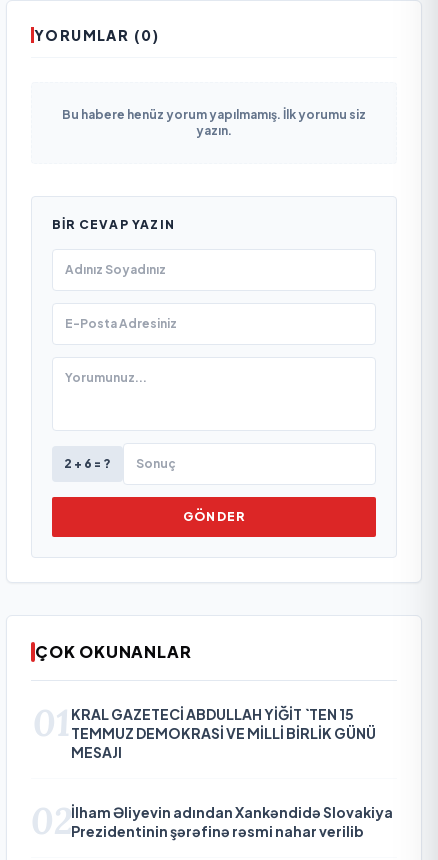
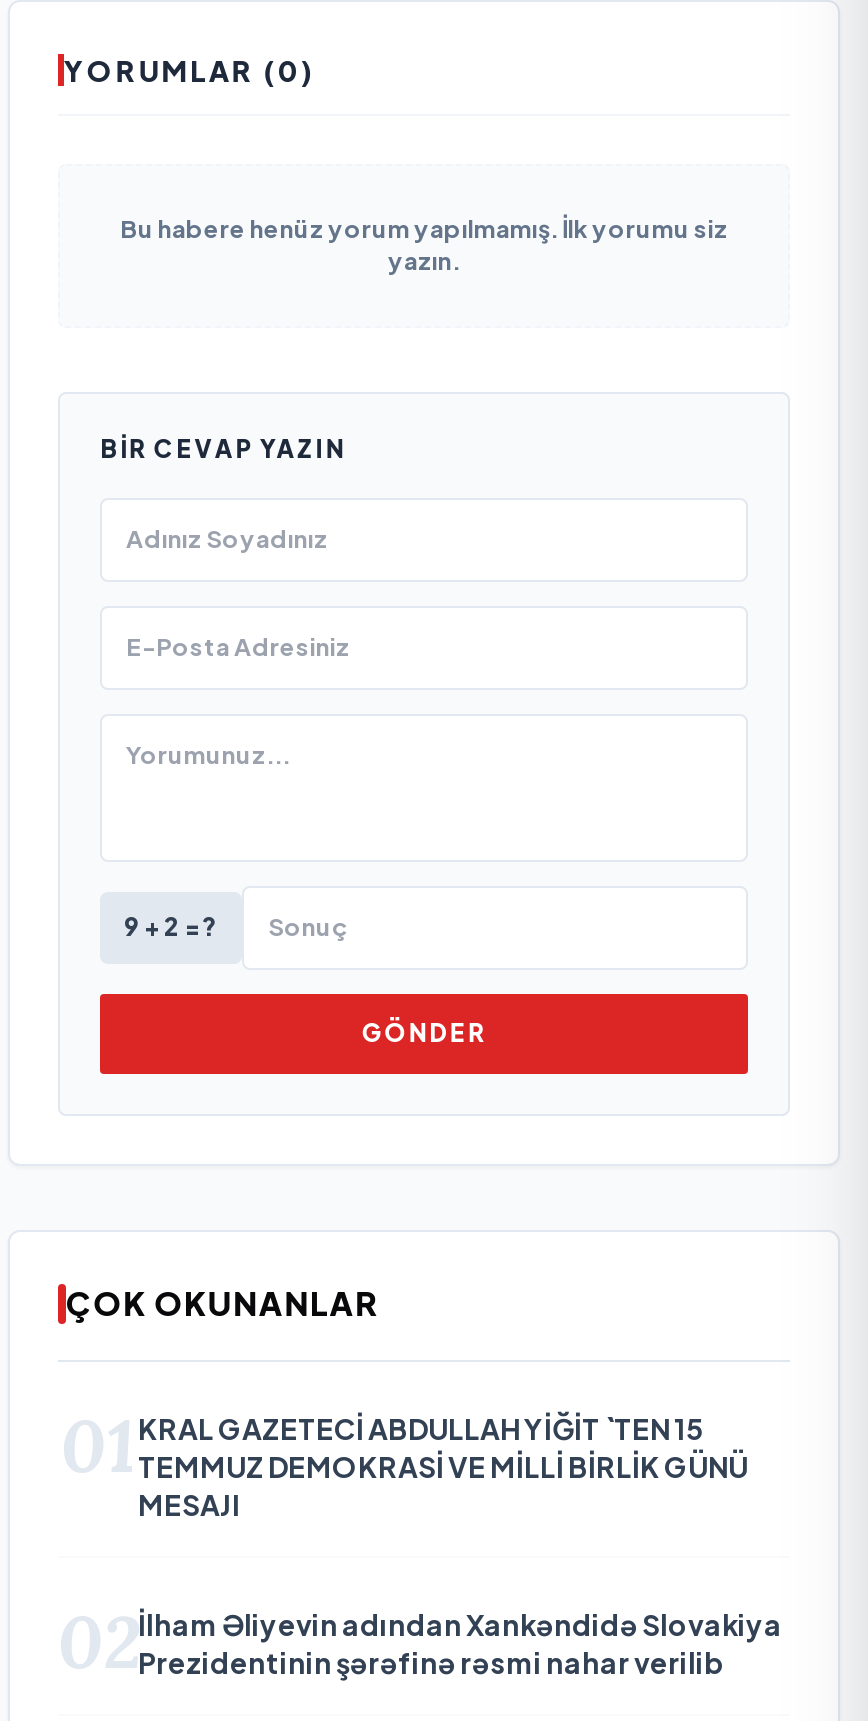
[64,456,111,471] 2 + 6 = ? -> [124,911,218,941] 9 + 2 = ?

